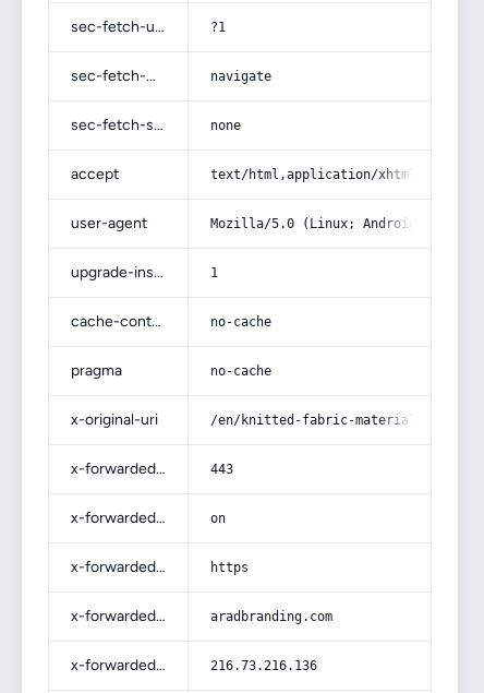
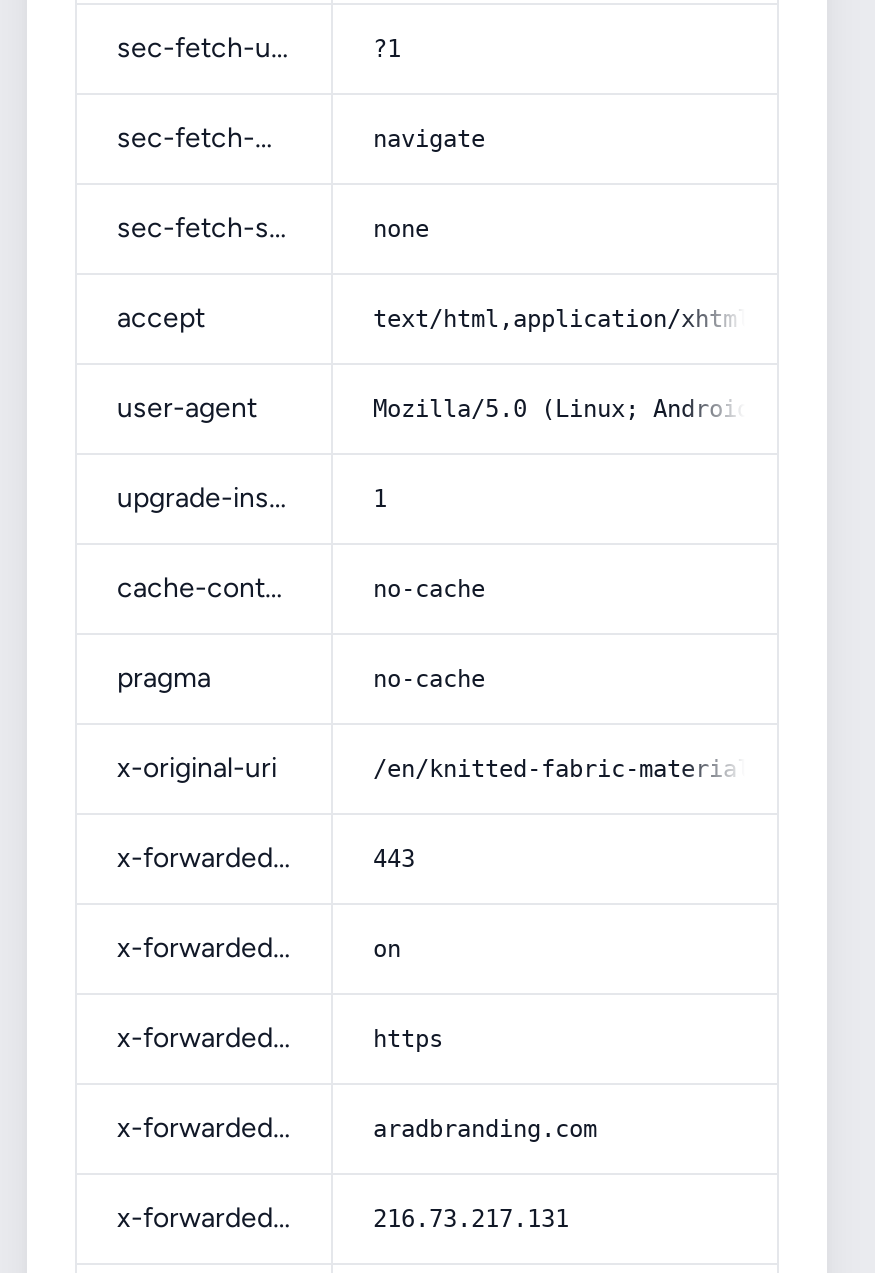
[210,658,317,673] 216.73.216.136 -> [373,1205,569,1233] 216.73.217.131

